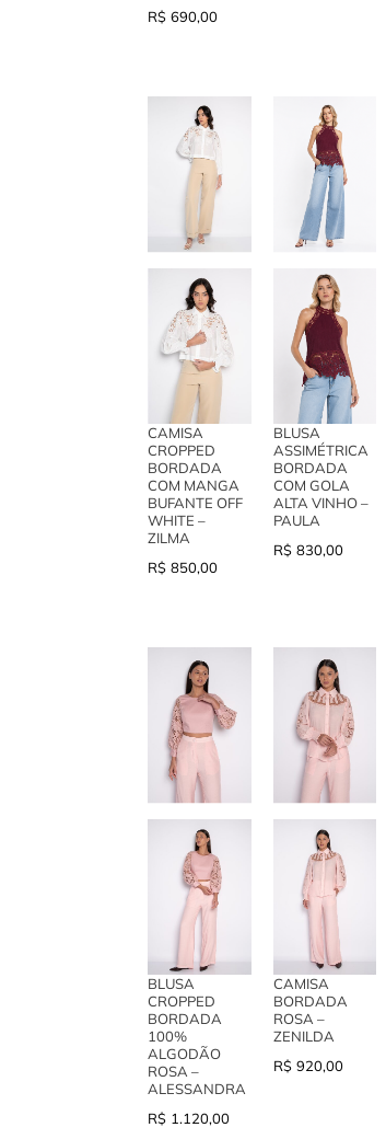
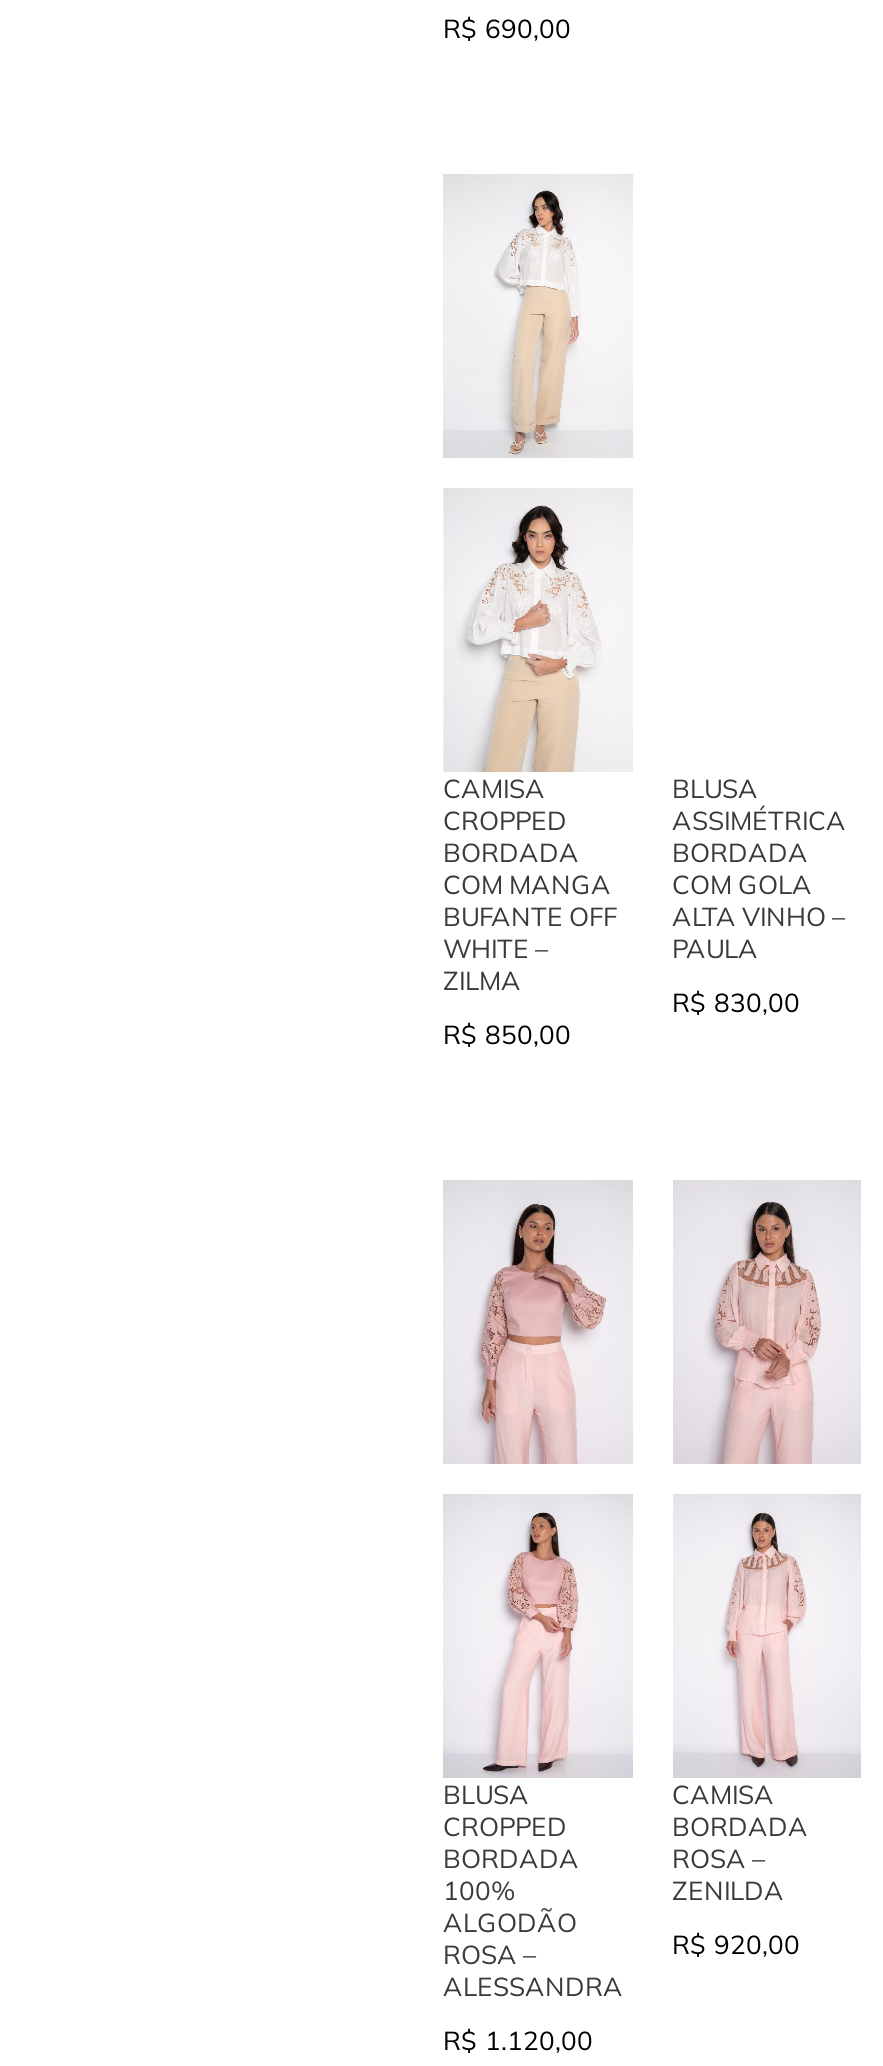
[294,103,349,250] [image] -> none
[274,273,360,425] [image] -> none

